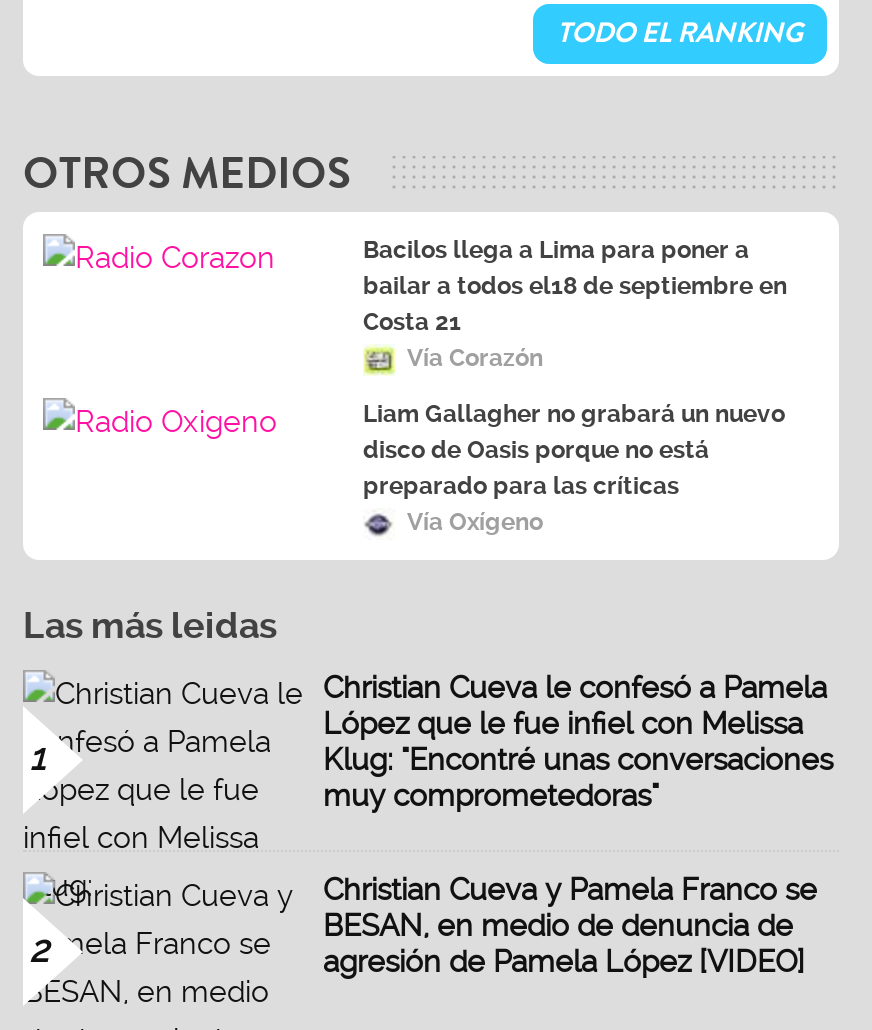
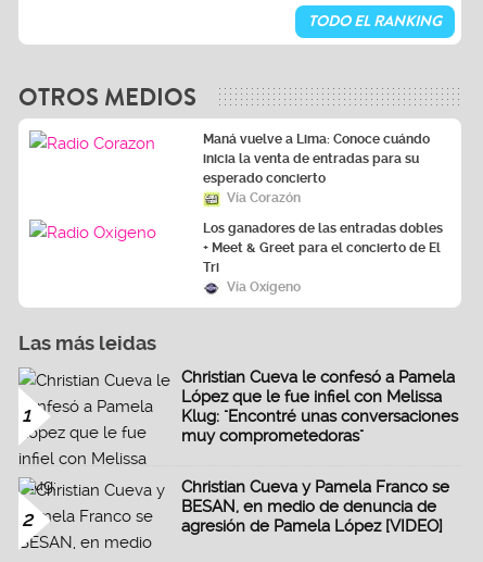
[363,237,787,337] Bacilos llega a Lima para poner a | bailar a todos el18 de septiembre en | Costa 21 -> [203,132,430,186] Maná vuelve a Lima: Conoce cuándo | inicia la venta de entradas para su | esperado concierto
[363,401,785,501] Liam Gallagher no grabará un nuevo | disco de Oasis porque no está | preparado para las críticas -> [203,221,443,275] Los ganadores de las entradas dobles | + Meet & Greet para el concierto de El | Tri

